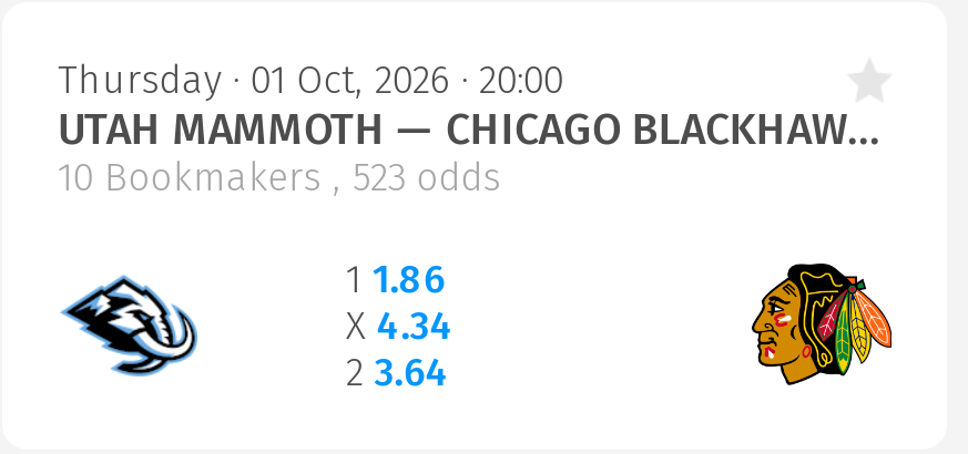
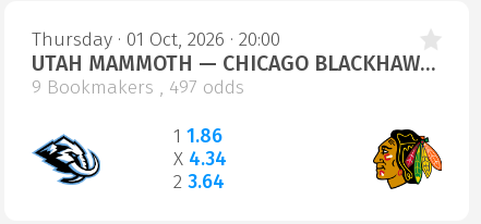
[57,155,501,201] 10 Bookmakers , 523 odds -> [31,76,244,99] 9 Bookmakers , 497 odds

